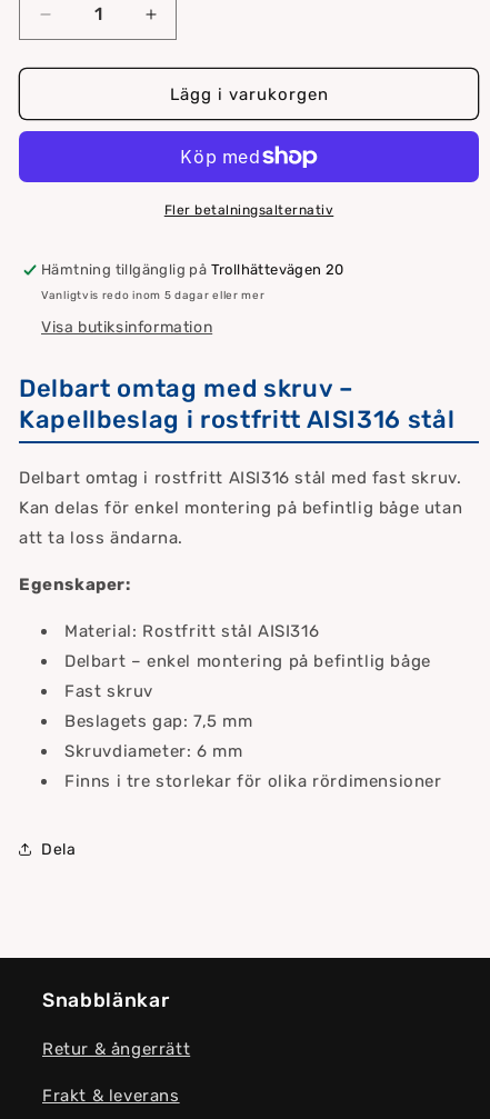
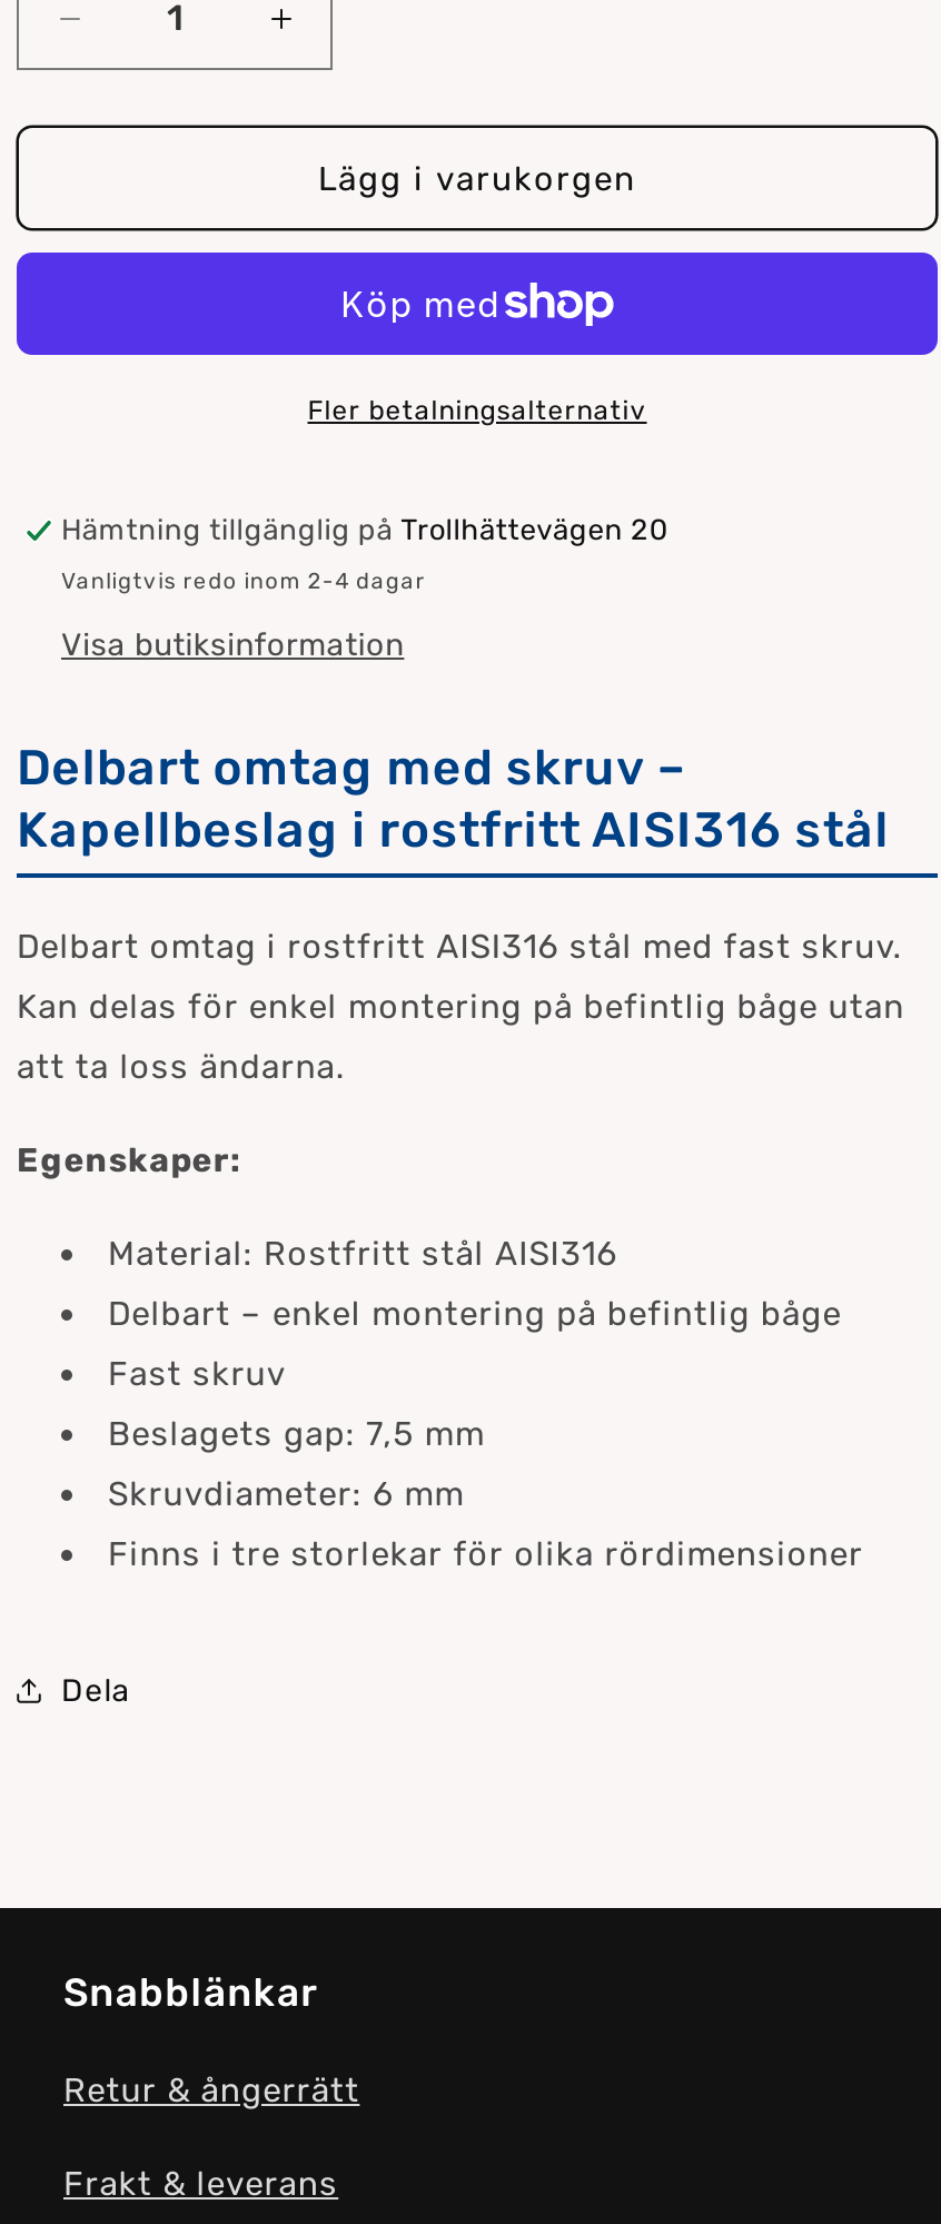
[41,289,265,302] Vanligtvis redo inom 5 dagar eller mer -> [61,569,426,595] Vanligtvis redo inom 2-4 dagar

